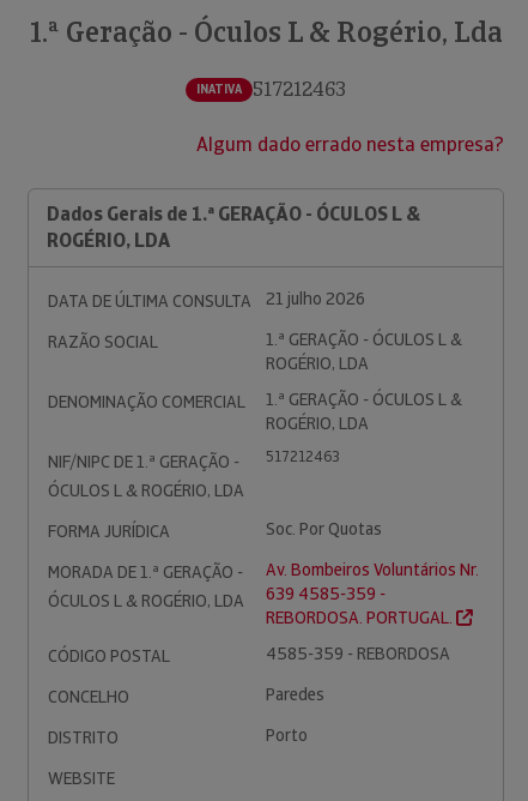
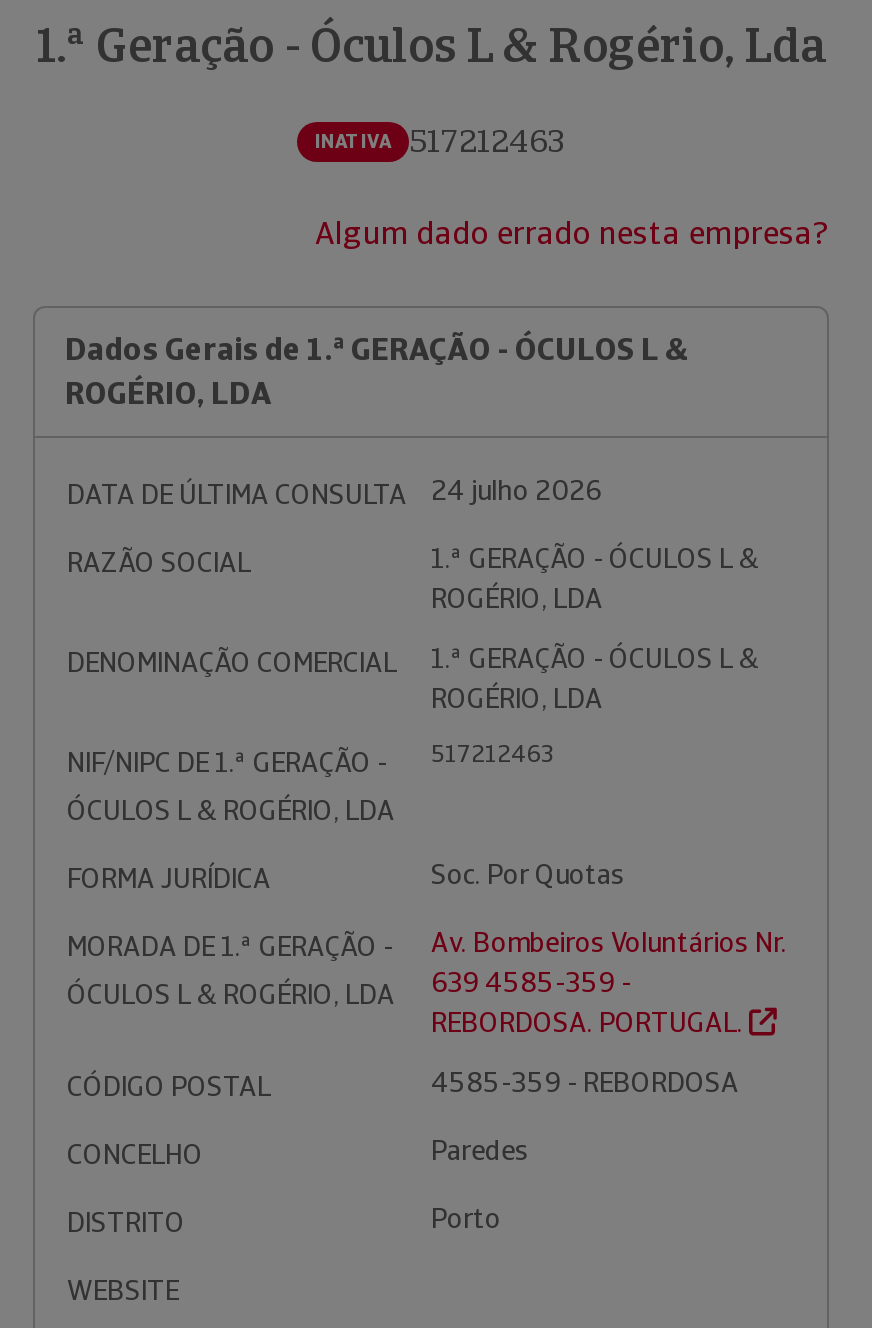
[48,288,365,312] DATA DE ÚLTIMA CONSULTA 21 julho 2026 -> [67,472,601,512] DATA DE ÚLTIMA CONSULTA 24 julho 2026

